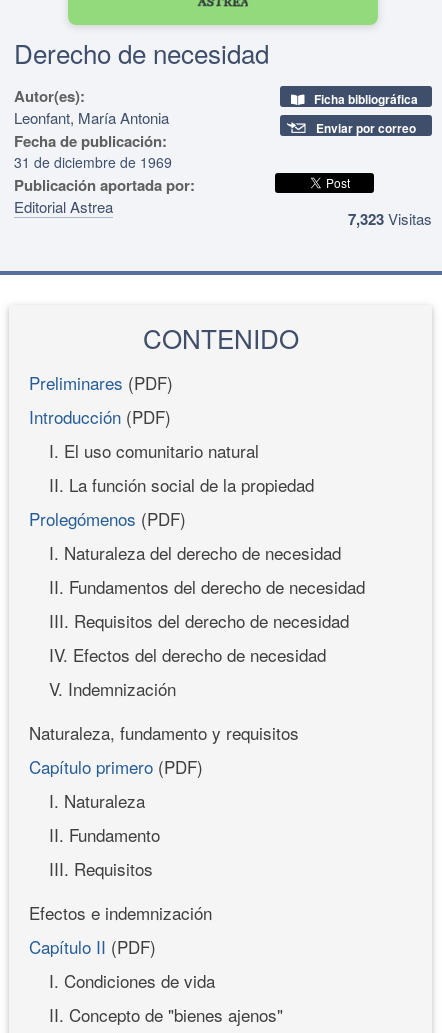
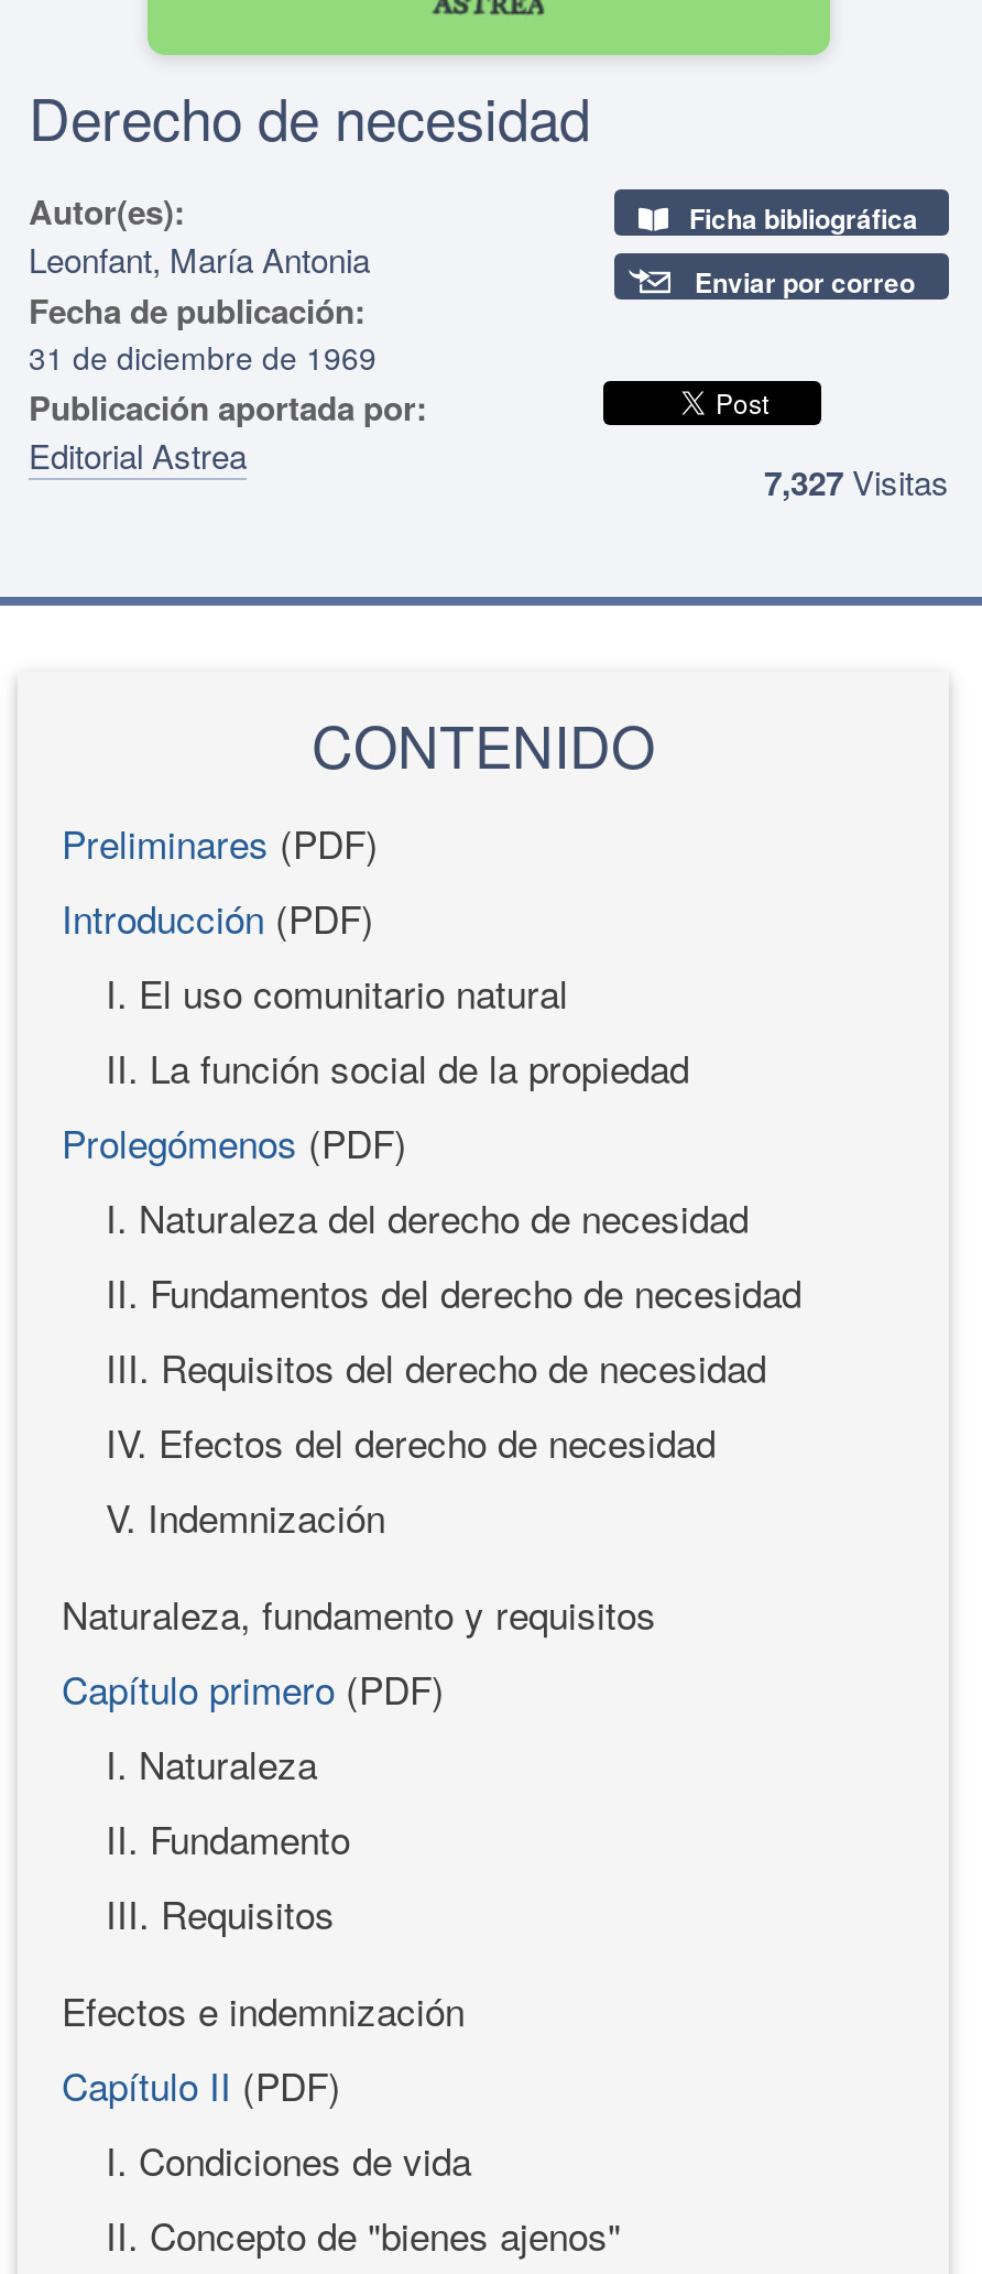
[348,207,432,229] 7,323 Visitas -> [764,457,949,505] 7,327 Visitas

